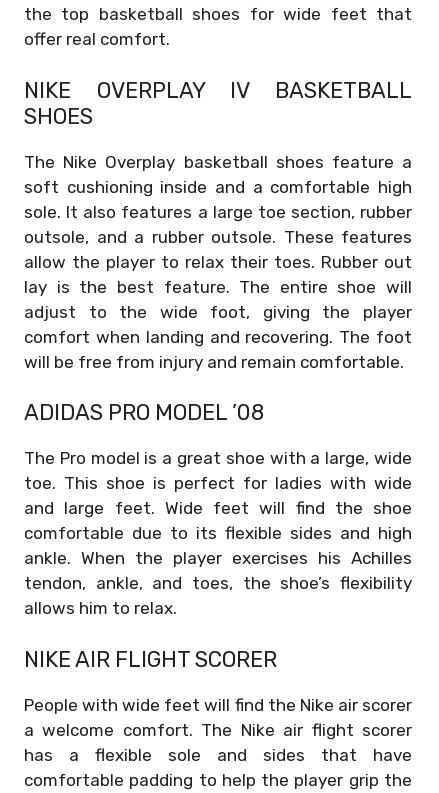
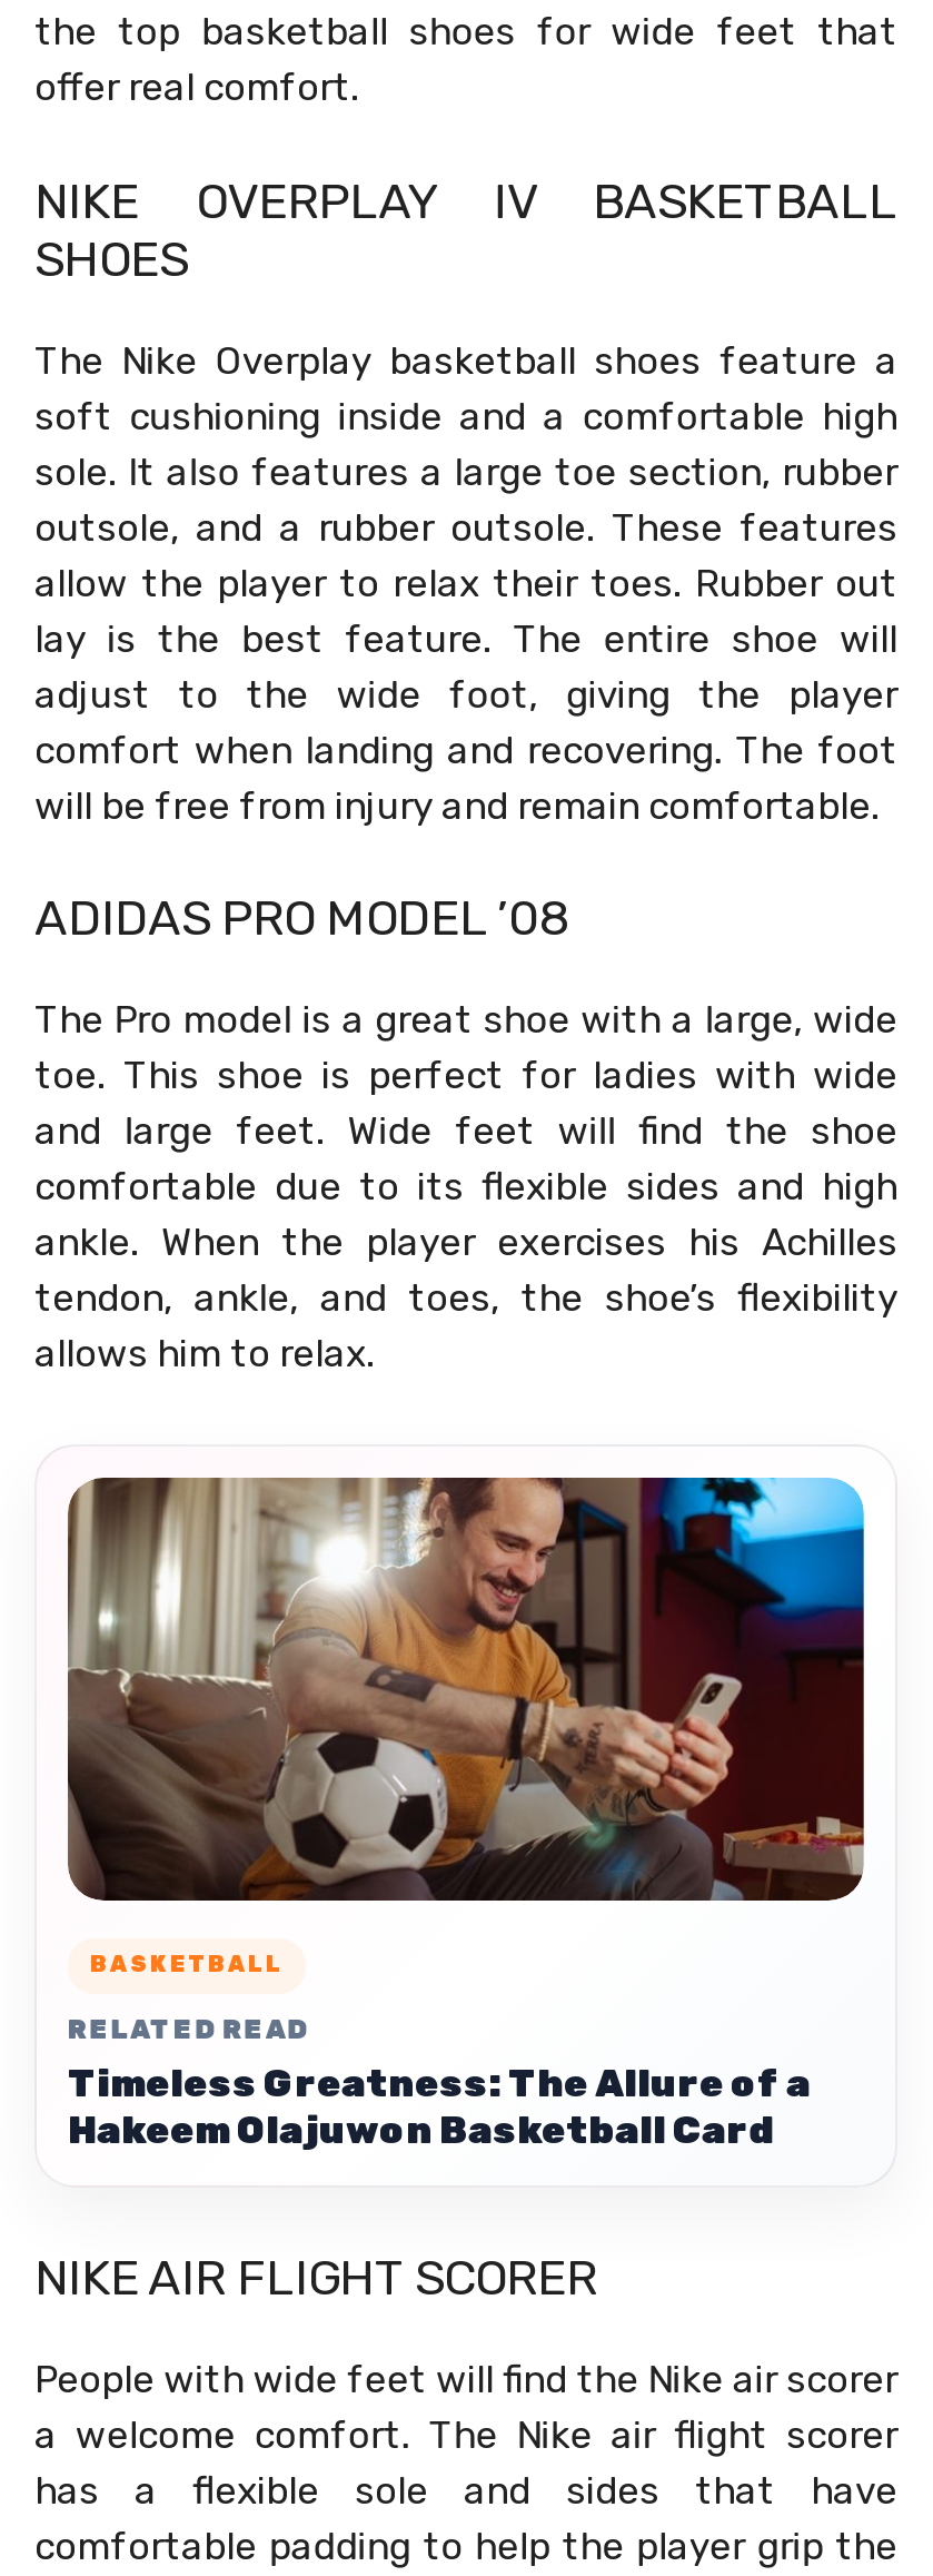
none -> [66,1475,866,2152] [image] | BASKETBALL | RELATED READ | Timeless Greatness: The Allure of a | Hakeem Olajuwon Basketball Card

